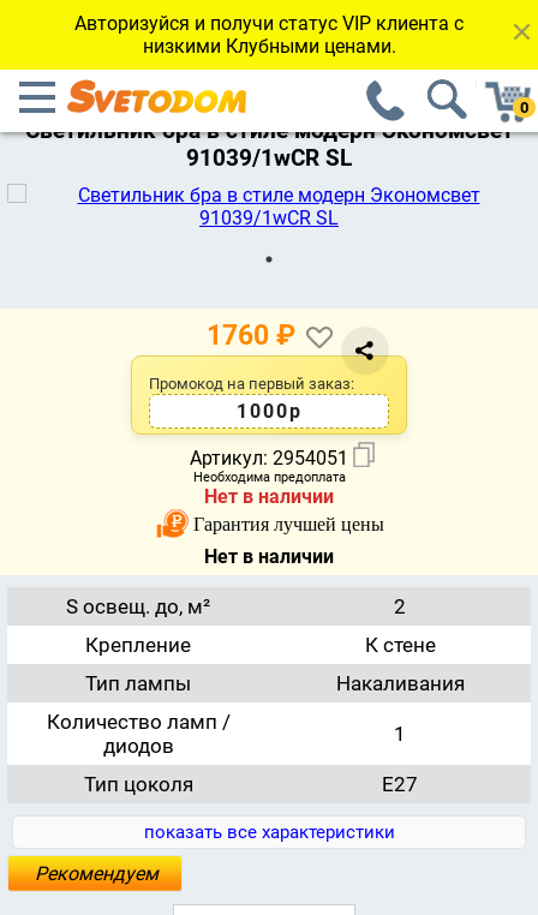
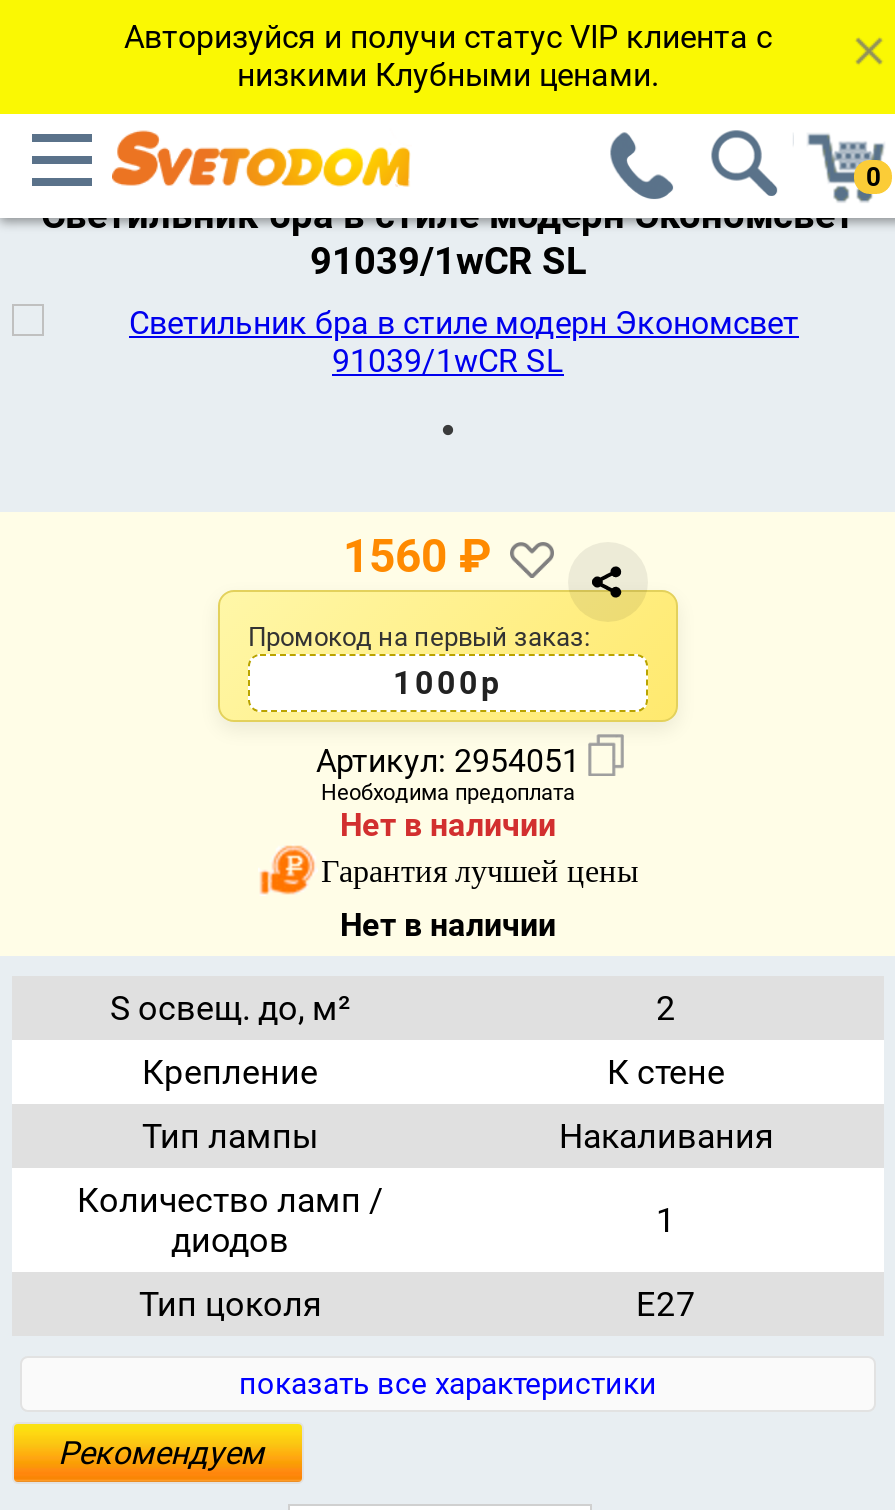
[206,320,295,352] 1760 ₽ -> [343,531,491,585] 1560 ₽

